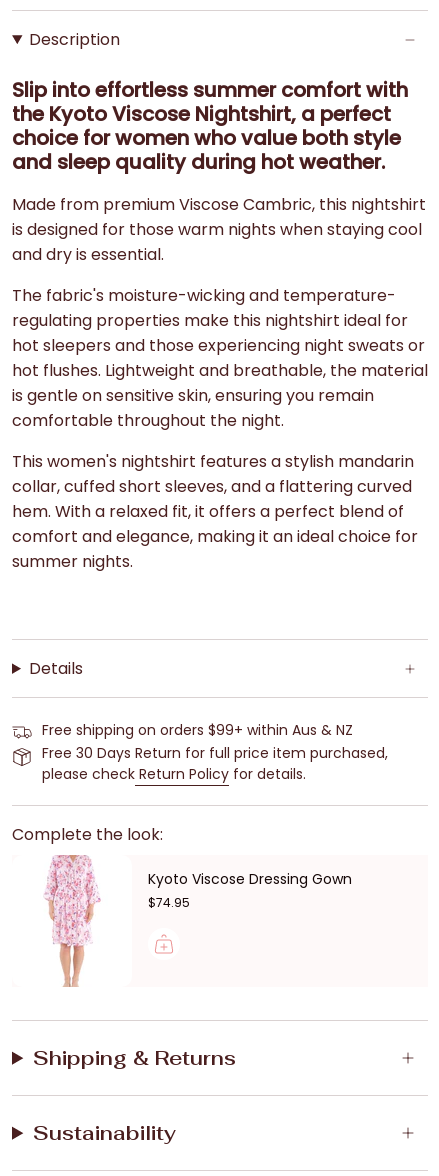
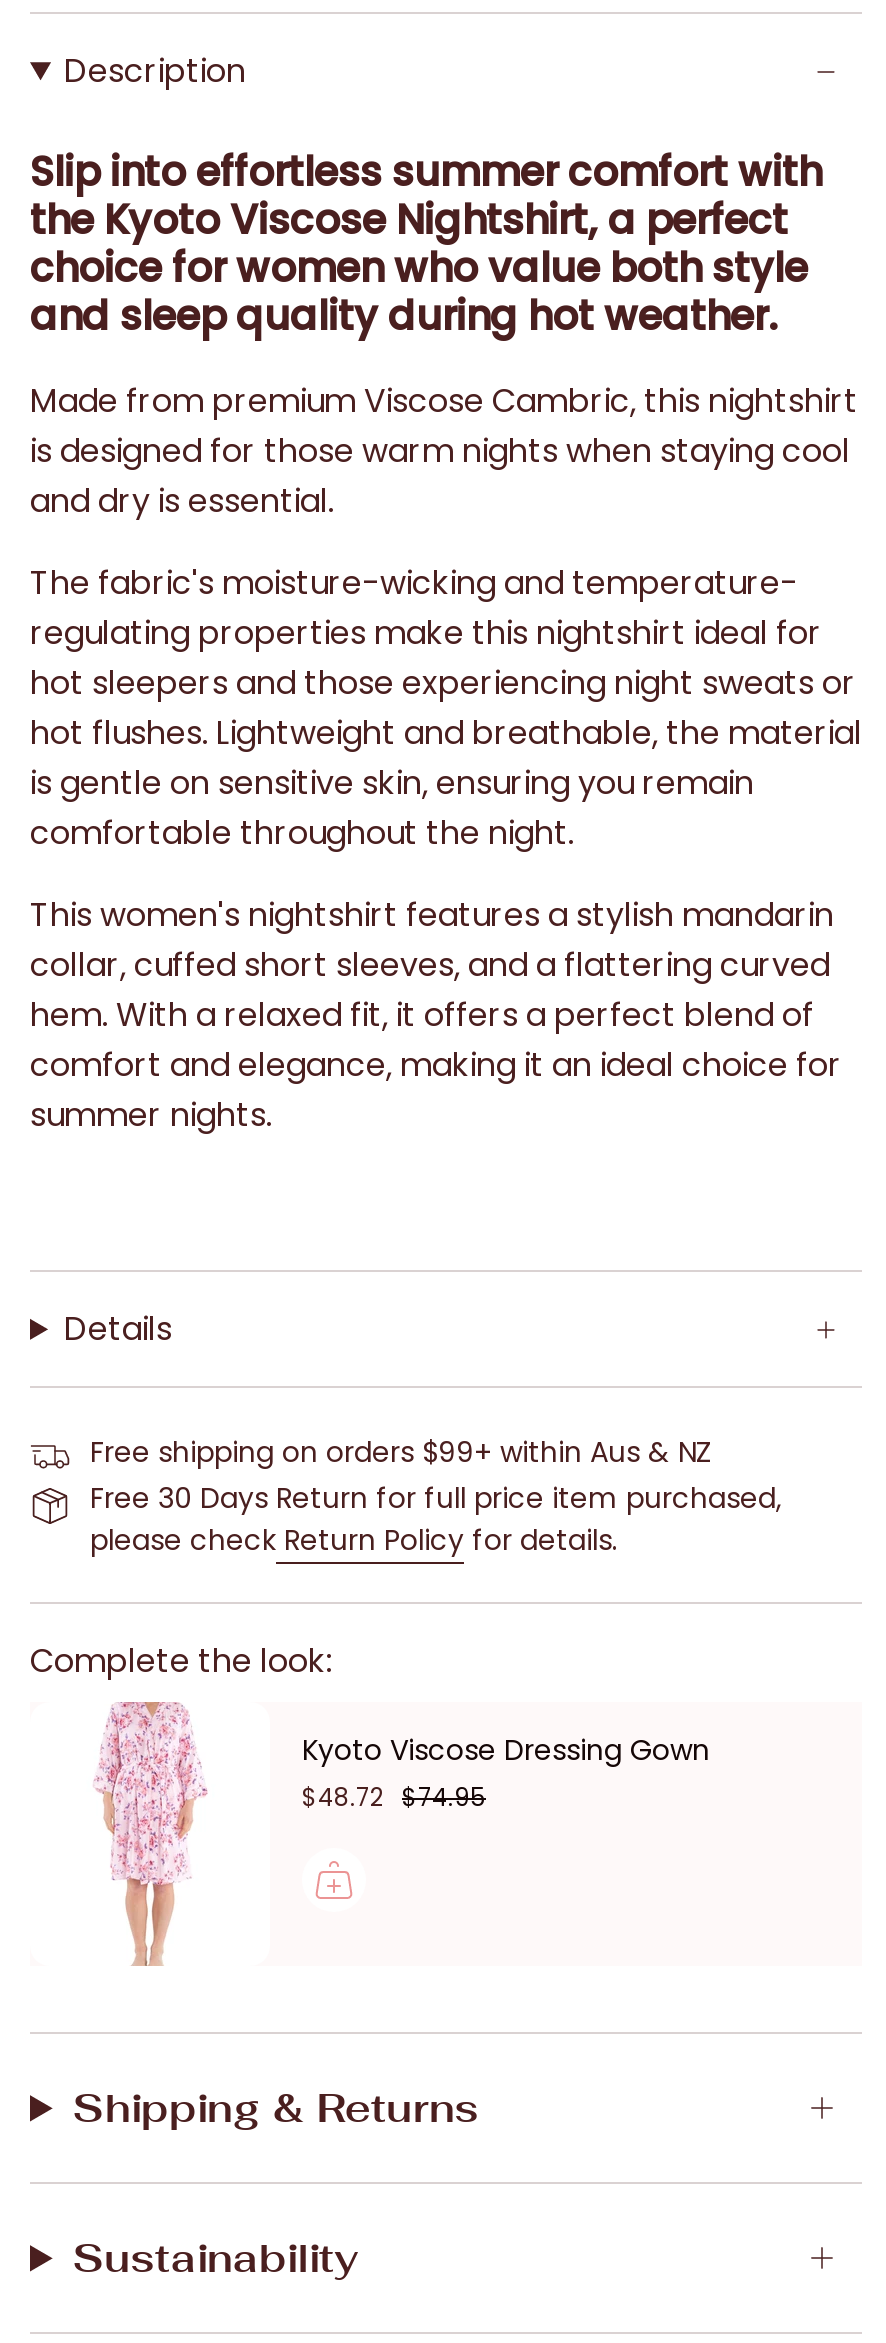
[148,894,190,911] $74.95 -> [302,1780,486,1814] $48.72 $74.95

